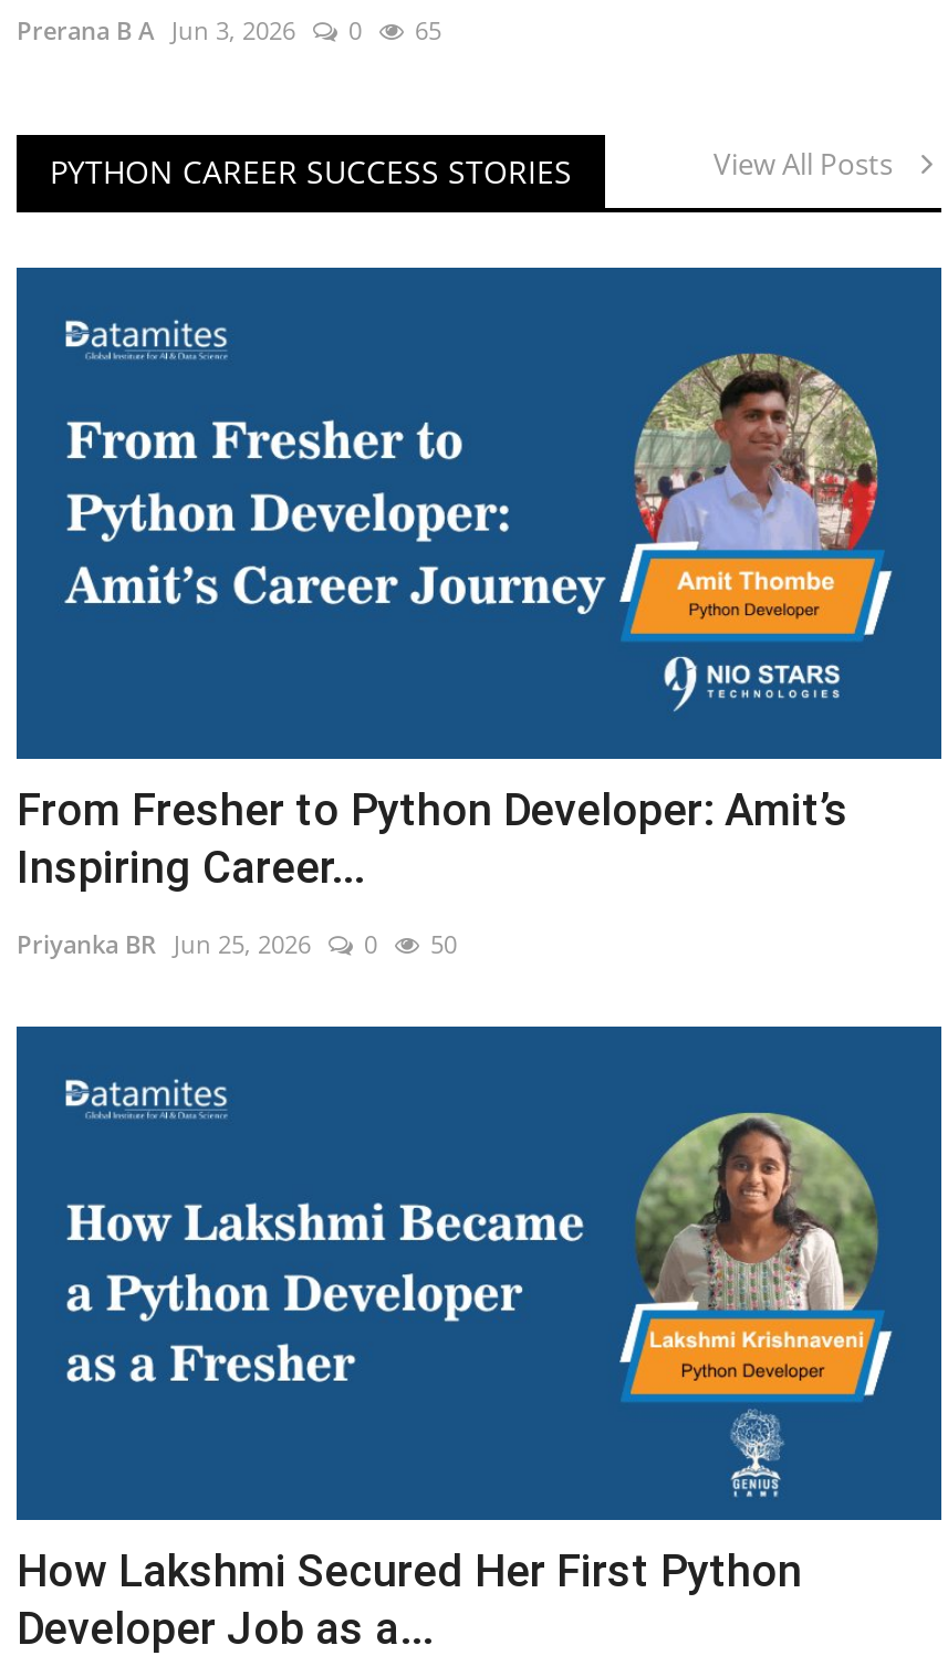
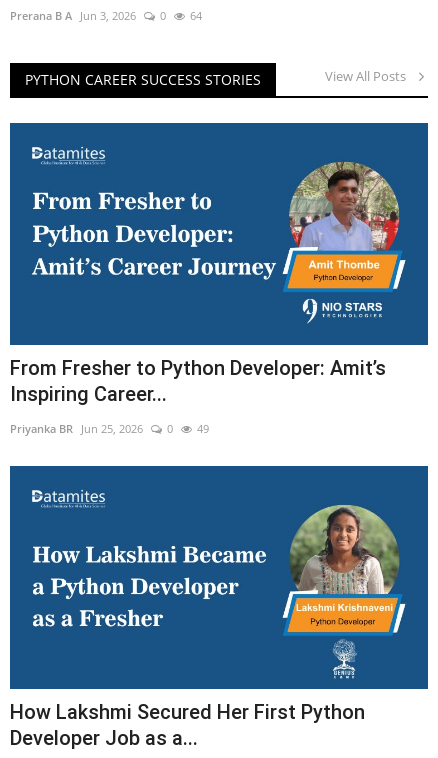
[17,12,441,45] Prerana B A Jun 3, 2026 0 65 -> [10,7,202,22] Prerana B A Jun 3, 2026 0 64
[17,928,457,961] Priyanka BR Jun 25, 2026 0 50 -> [10,421,209,436] Priyanka BR Jun 25, 2026 0 49

